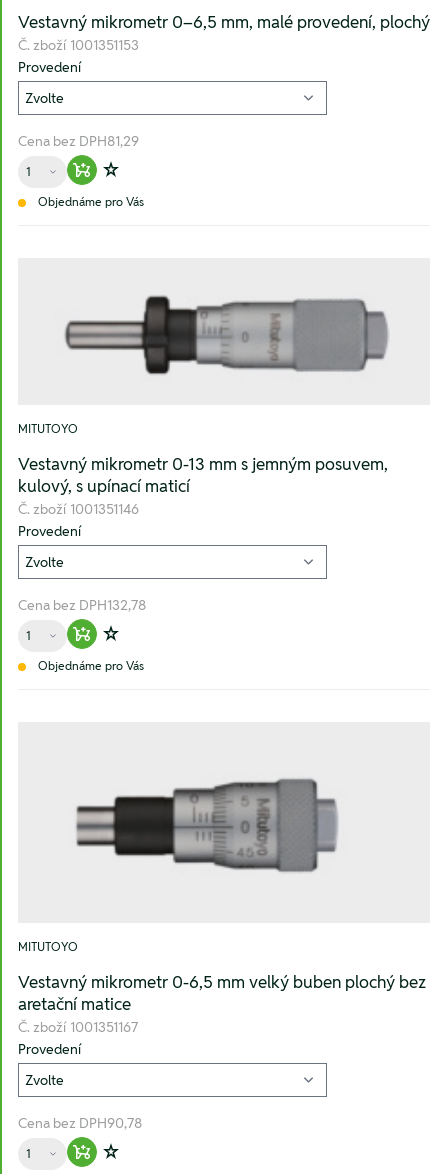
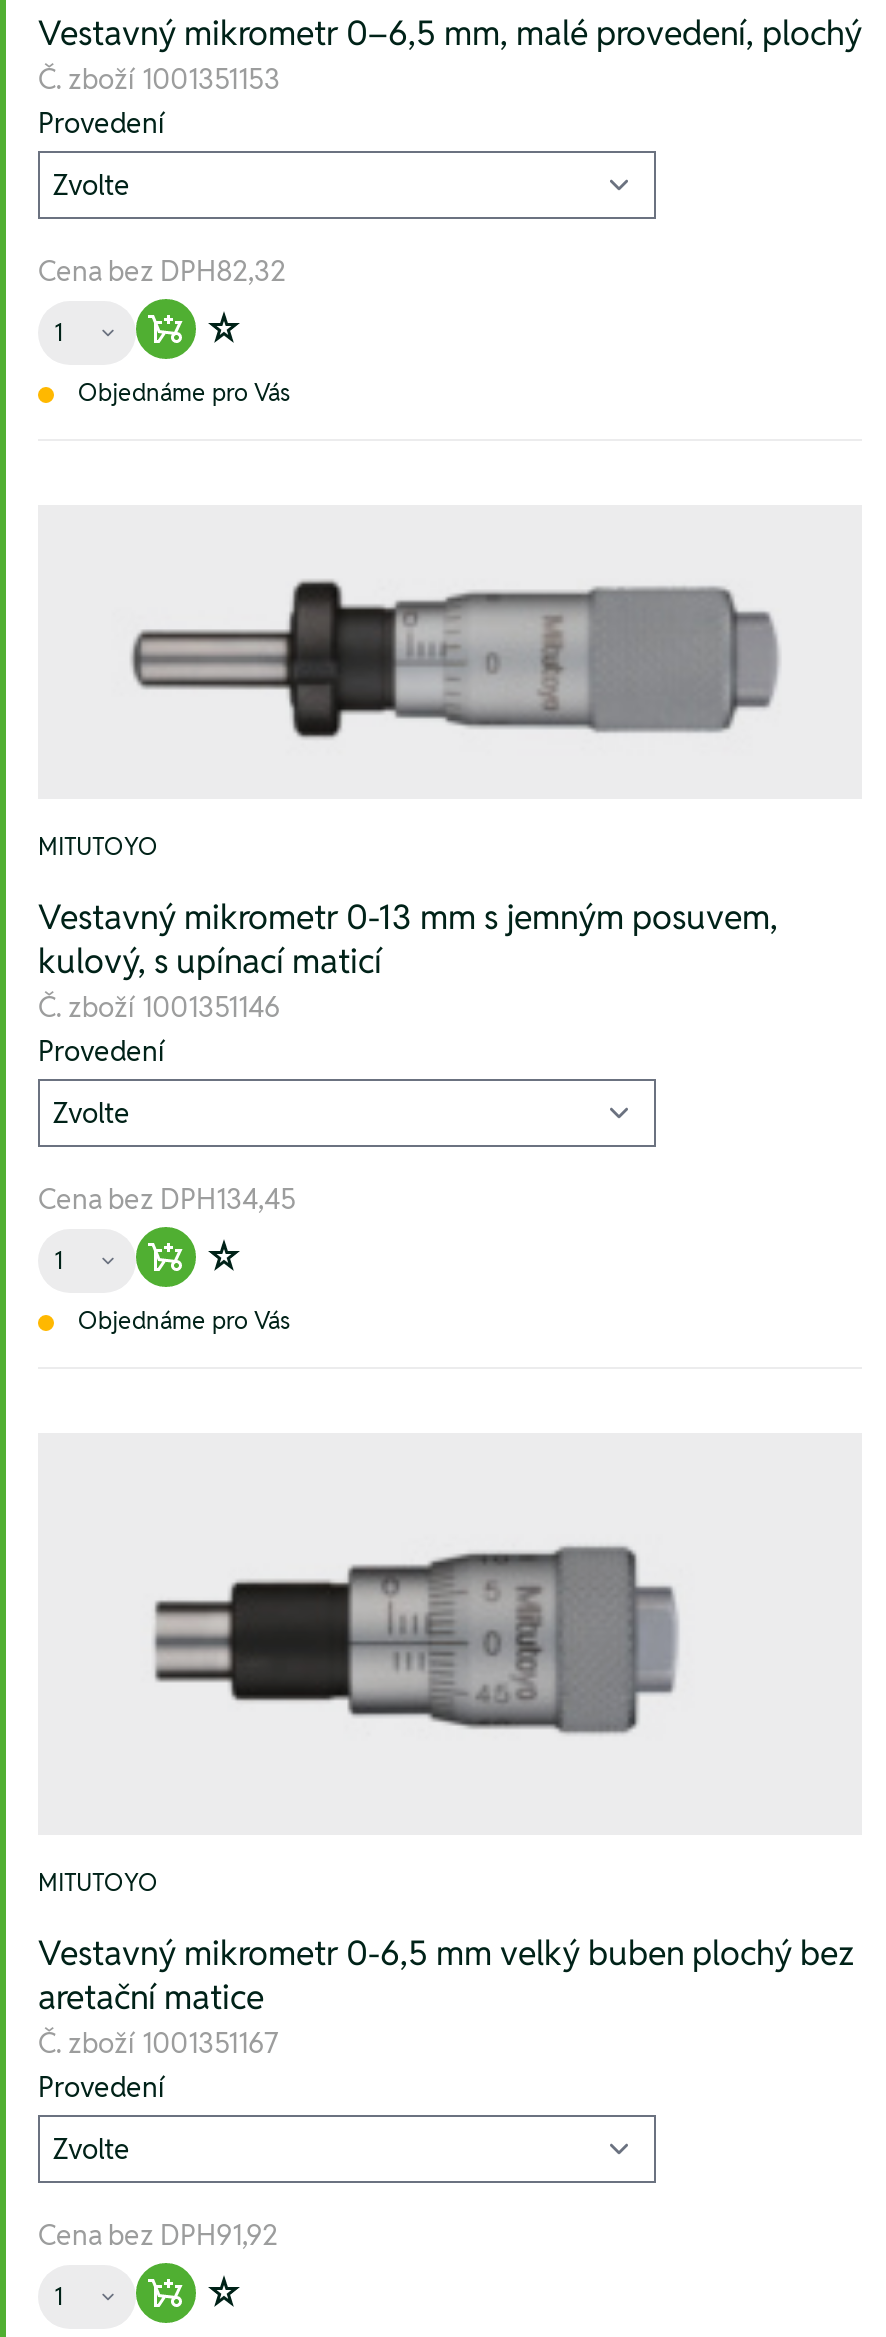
[18,132,139,150] Cena bez DPH81,29 -> [38,253,286,289] Cena bez DPH82,32
[18,596,146,614] Cena bez DPH132,78 -> [38,1181,296,1217] Cena bez DPH134,45
[18,1114,142,1132] Cena bez DPH90,78 -> [38,2218,278,2254] Cena bez DPH91,92

